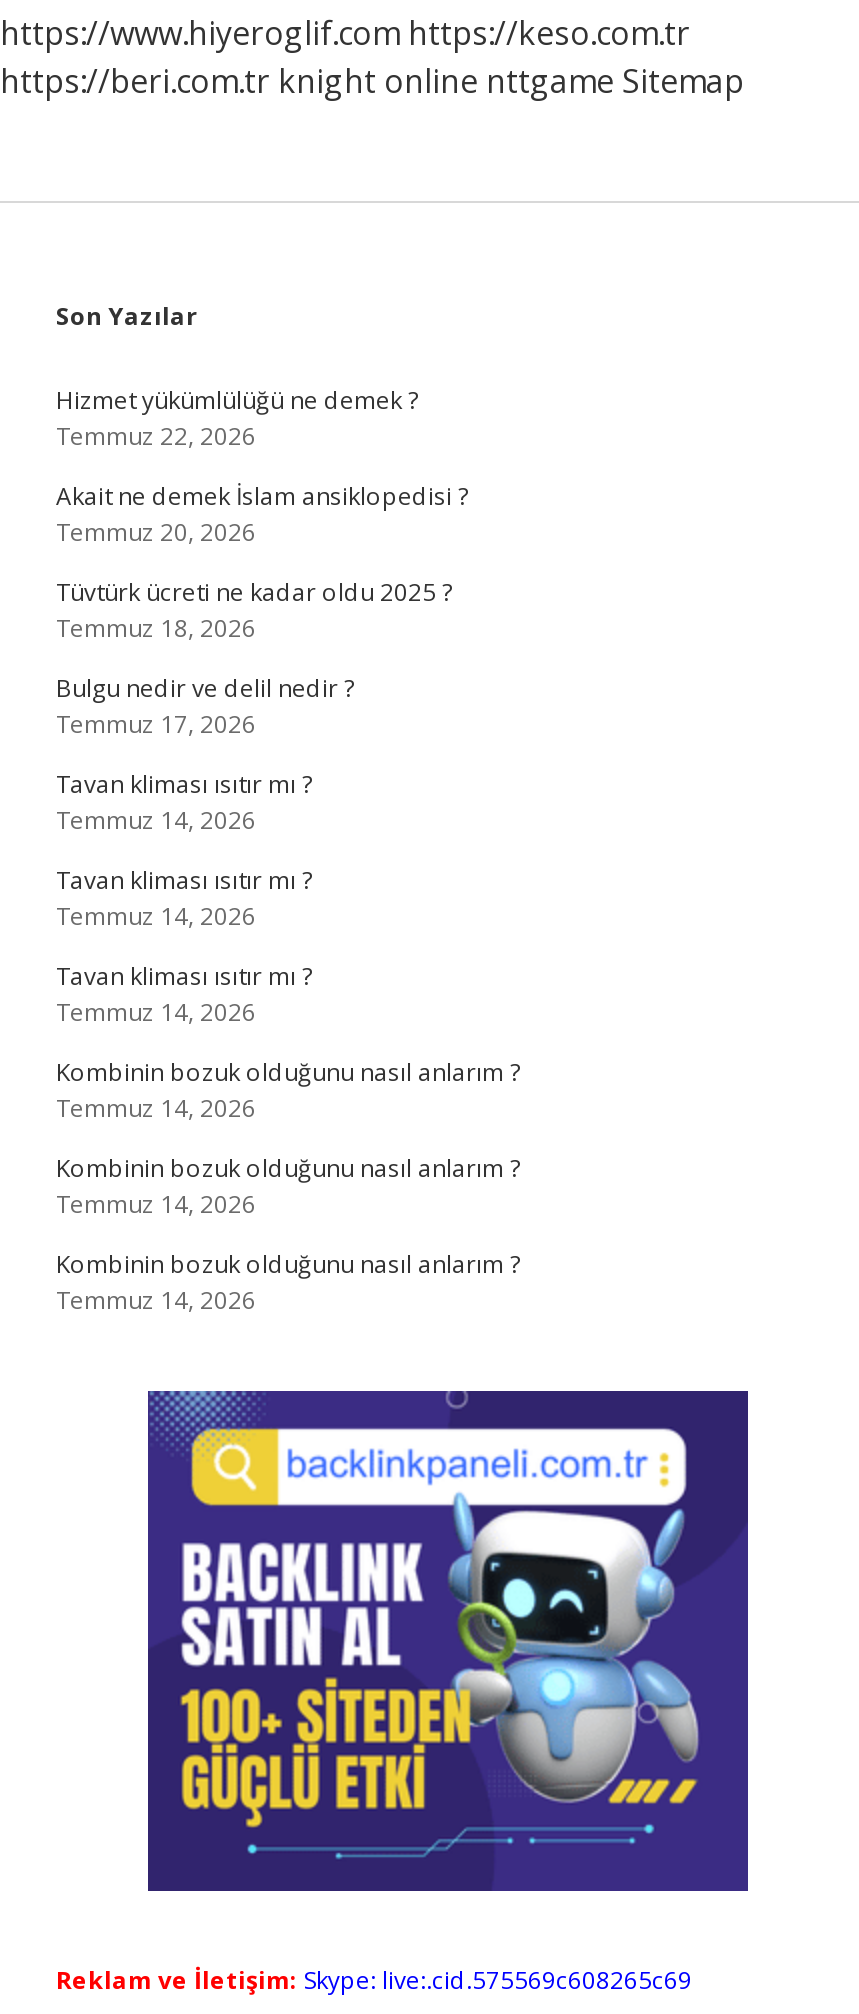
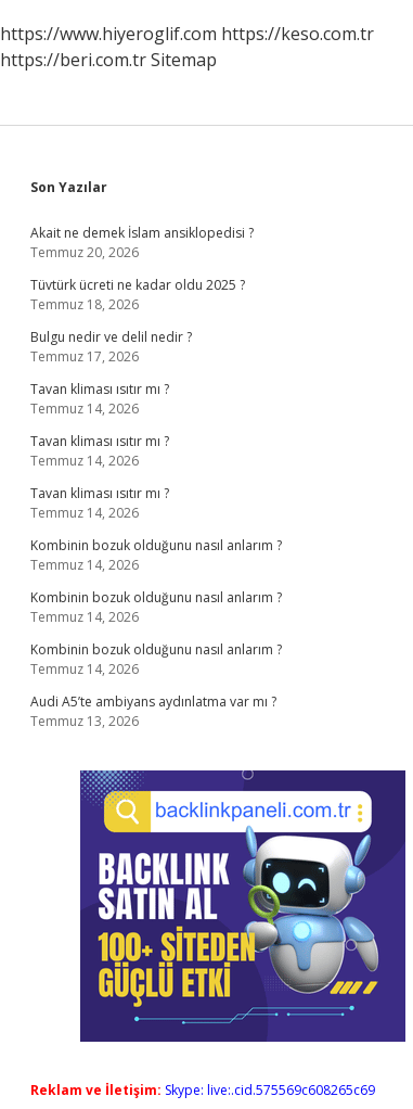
[0,59,744,103] https://beri.com.tr knight online nttgame Sitemap -> [0,48,217,72] https://beri.com.tr Sitemap
[56,383,418,453] Hizmet yükümlülüğü ne demek ? | Temmuz 22, 2026 -> none
moved [56,479,520,1317] -> [30,224,282,678]: Akait ne demek İslam ansiklopedisi ? | Temmuz 20, 2026 | Tüvtürk ücreti ne kadar oldu 2025 ? | ... | Kombinin bozuk olduğunu nasıl anlarım ? | Temmuz 14, 2026
none -> [30,692,276,730] Audi A5’te ambiyans aydınlatma var mı ? | Temmuz 13, 2026

